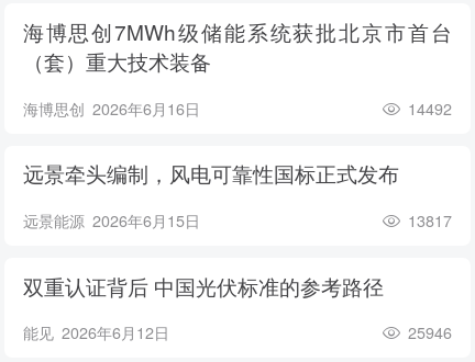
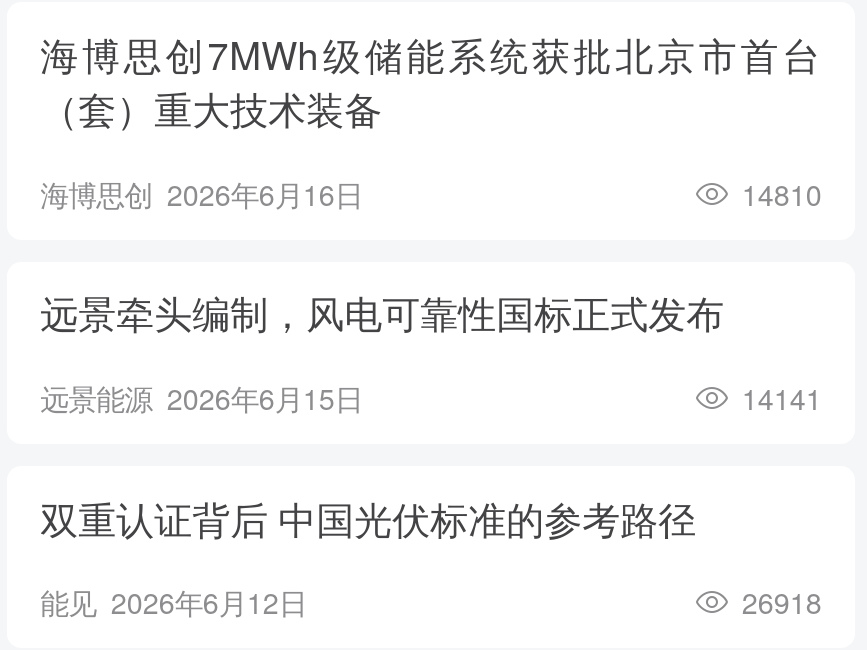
[408,97,452,119] 14492 -> [742,174,822,214] 14810
[408,210,452,231] 13817 -> [742,378,822,418] 14141
[408,322,452,344] 25946 -> [742,583,822,623] 26918

